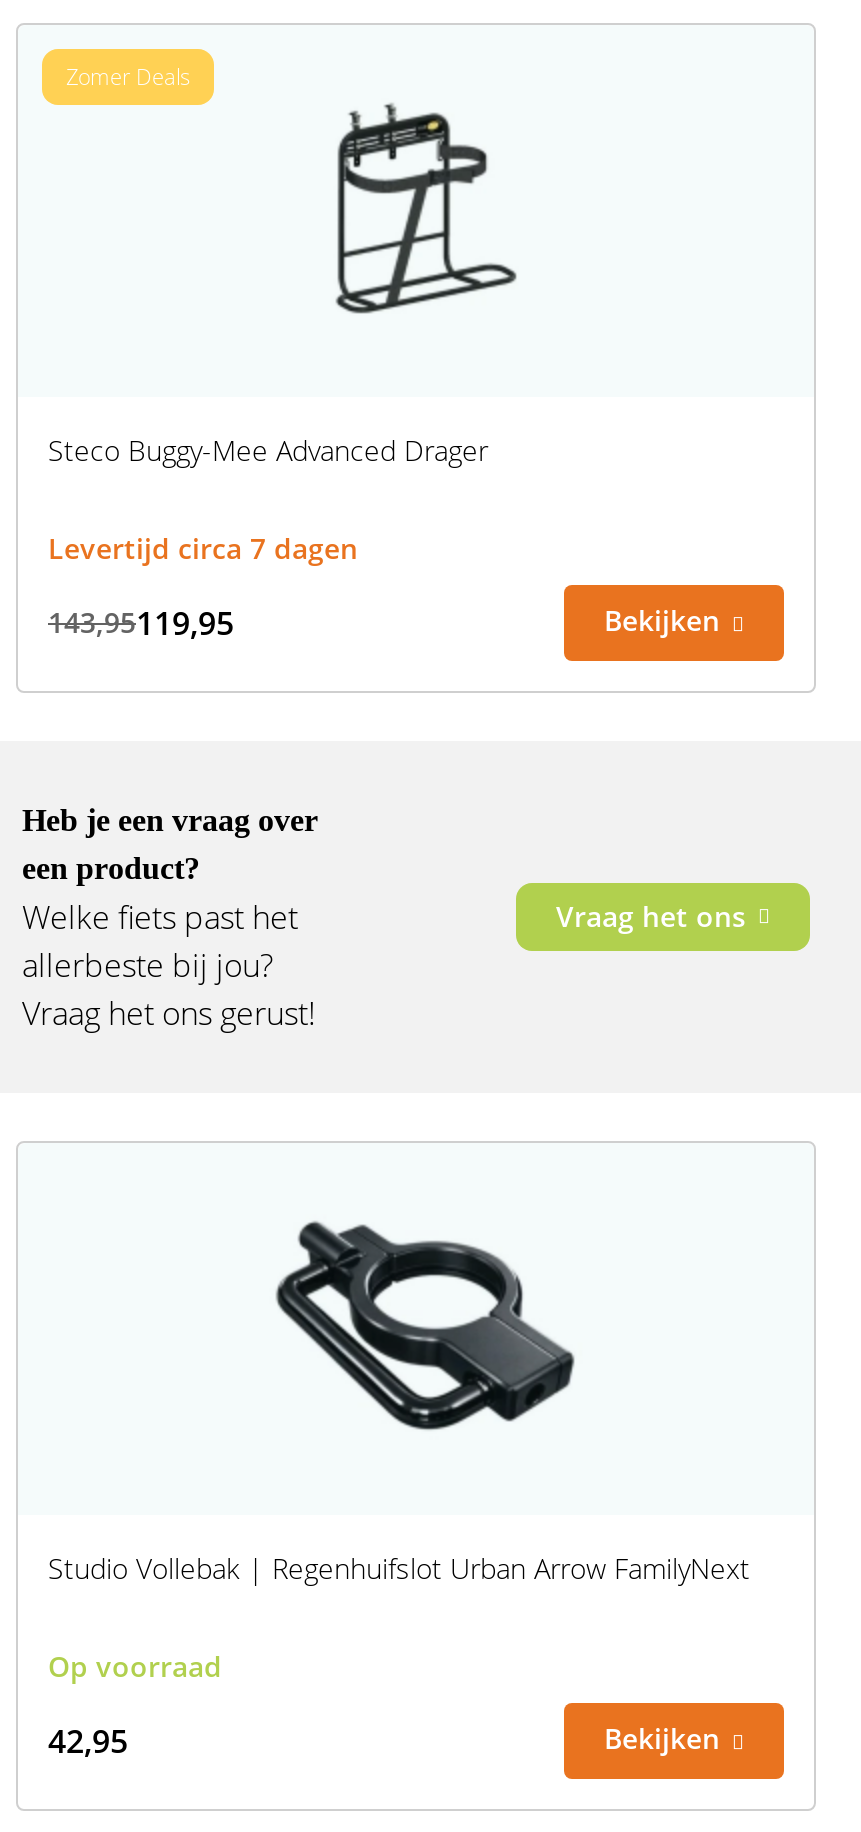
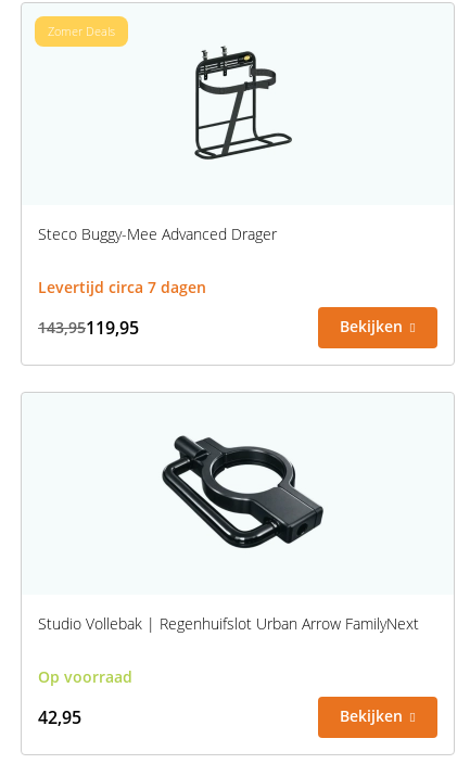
[22,803,318,1035] Heb je een vraag over | een product? | Welke fiets past het | allerbeste bij jou? | Vraag het ons gerust! -> none
[556,897,746,935] Vraag het ons -> none

